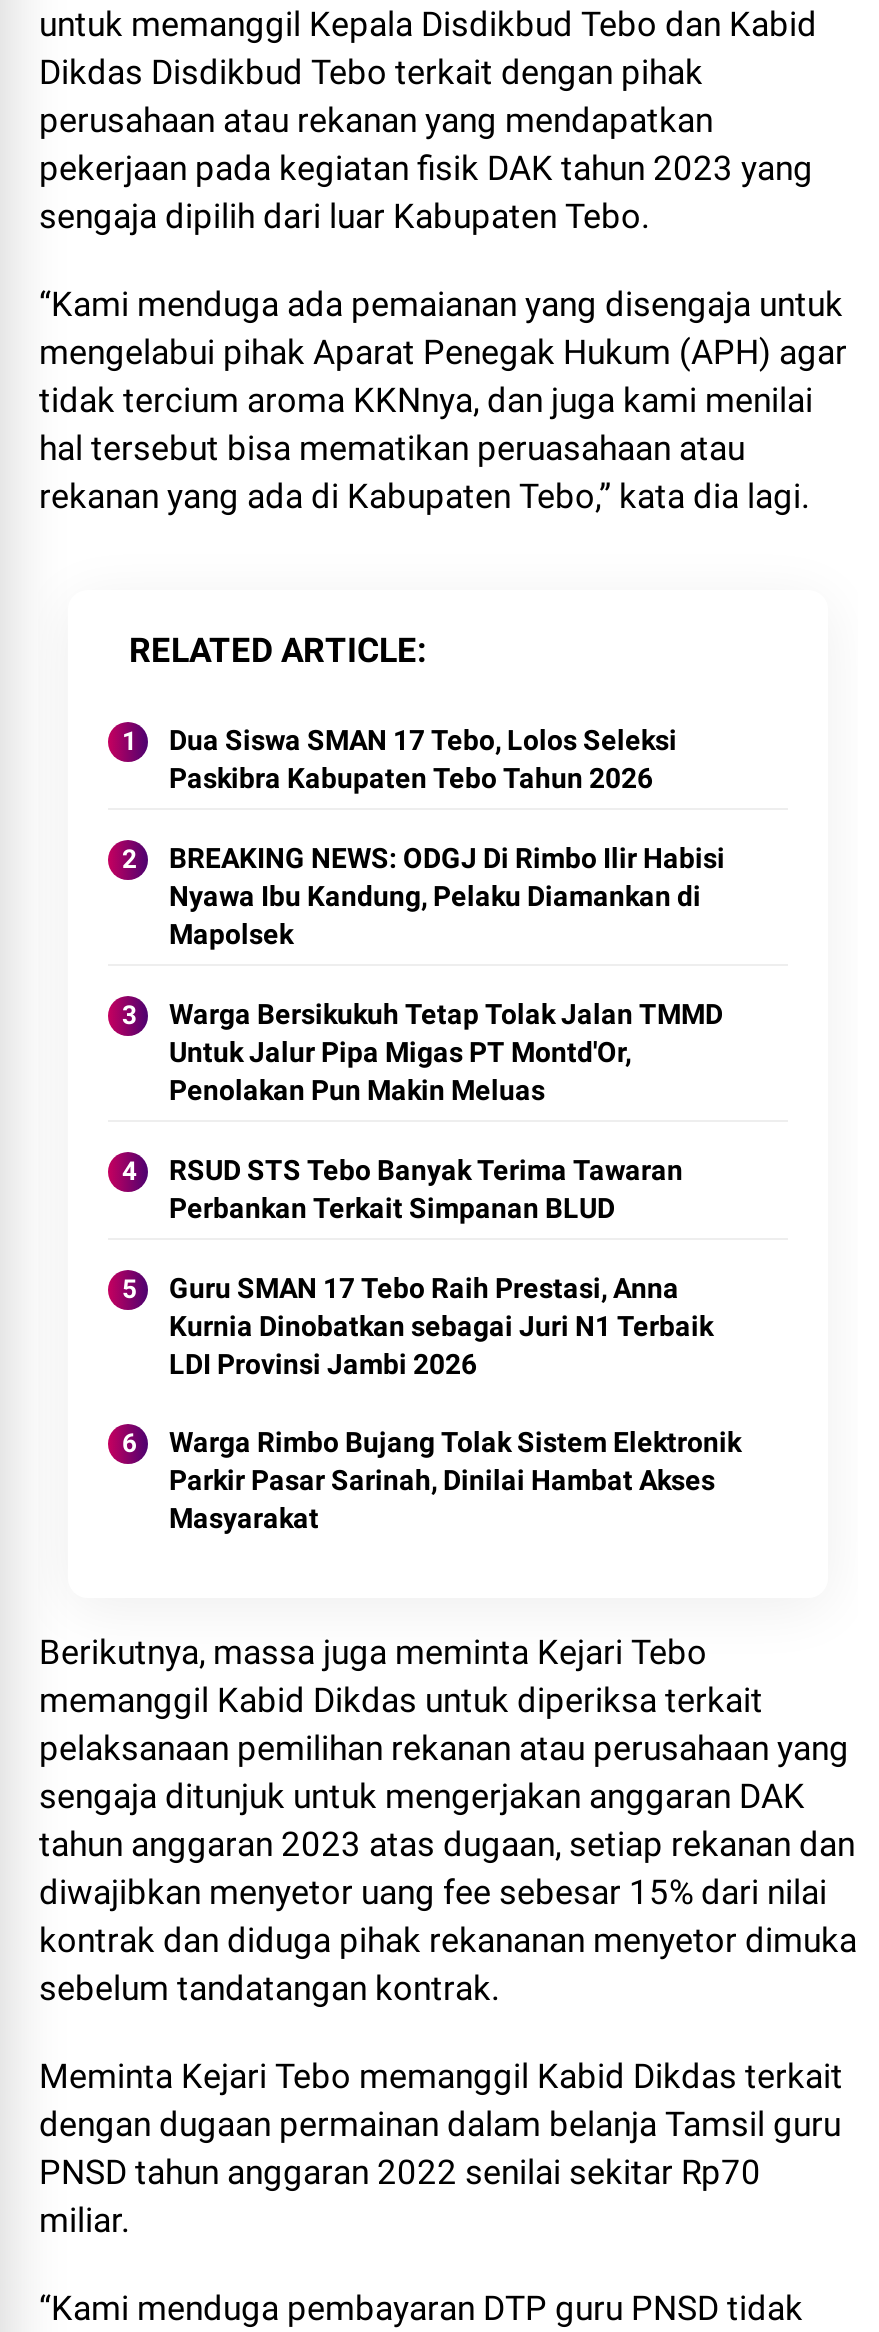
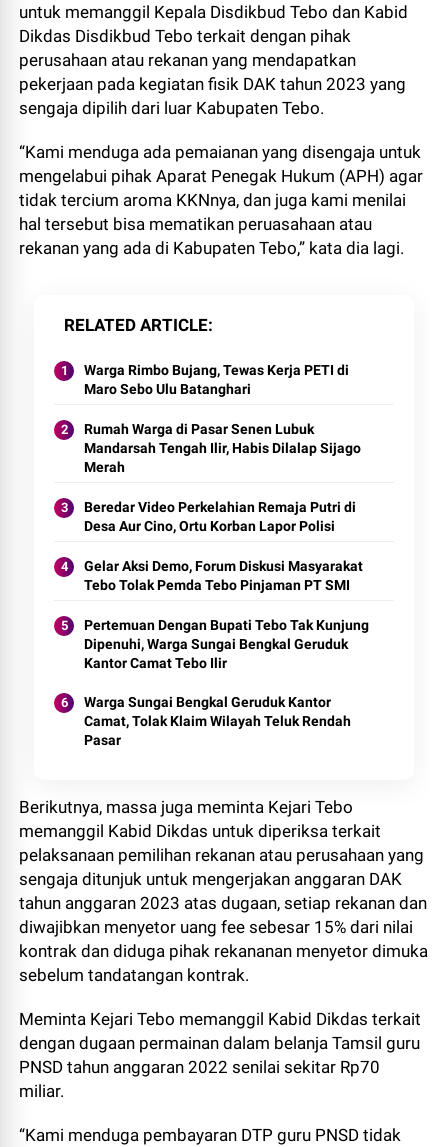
[169,724,677,794] Dua Siswa SMAN 17 Tebo, Lolos Seleksi | Paskibra Kabupaten Tebo Tahun 2026 -> [84,362,349,397] Warga Rimbo Bujang, Tewas Kerja PETI di | Maro Sebo Ulu Batanghari
[169,842,725,950] BREAKING NEWS: ODGJ Di Rimbo Ilir Habisi | Nyawa Ibu Kandung, Pelaku Diamankan di | Mapolsek -> [84,421,361,475] Rumah Warga di Pasar Senen Lubuk | Mandarsah Tengah Ilir, Habis Dilalap Sijago | Merah
[169,998,723,1106] Warga Bersikukuh Tetap Tolak Jalan TMMD | Untuk Jalur Pipa Migas PT Montd'Or, | Penolakan Pun Makin Meluas -> [84,499,356,534] Beredar Video Perkelahian Remaja Putri di | Desa Aur Cino, Ortu Korban Lapor Polisi
[169,1154,683,1224] RSUD STS Tebo Banyak Terima Tawaran | Perbankan Terkait Simpanan BLUD -> [84,558,363,593] Gelar Aksi Demo, Forum Diskusi Masyarakat | Tebo Tolak Pemda Tebo Pinjaman PT SMI
[169,1272,713,1380] Guru SMAN 17 Tebo Raih Prestasi, Anna | Kurnia Dinobatkan sebagai Juri N1 Terbaik | LDI Provinsi Jambi 2026 -> [84,617,369,671] Pertemuan Dengan Bupati Tebo Tak Kunjung | Dipenuhi, Warga Sungai Bengkal Geruduk | Kantor Camat Tebo Ilir
[169,1426,741,1534] Warga Rimbo Bujang Tolak Sistem Elektronik | Parkir Pasar Sarinah, Dinilai Hambat Akses | Masyarakat -> [84,694,351,748] Warga Sungai Bengkal Geruduk Kantor | Camat, Tolak Klaim Wilayah Teluk Rendah | Pasar

